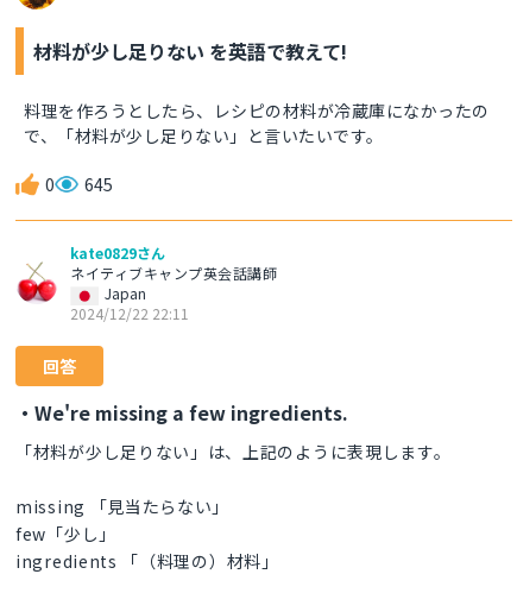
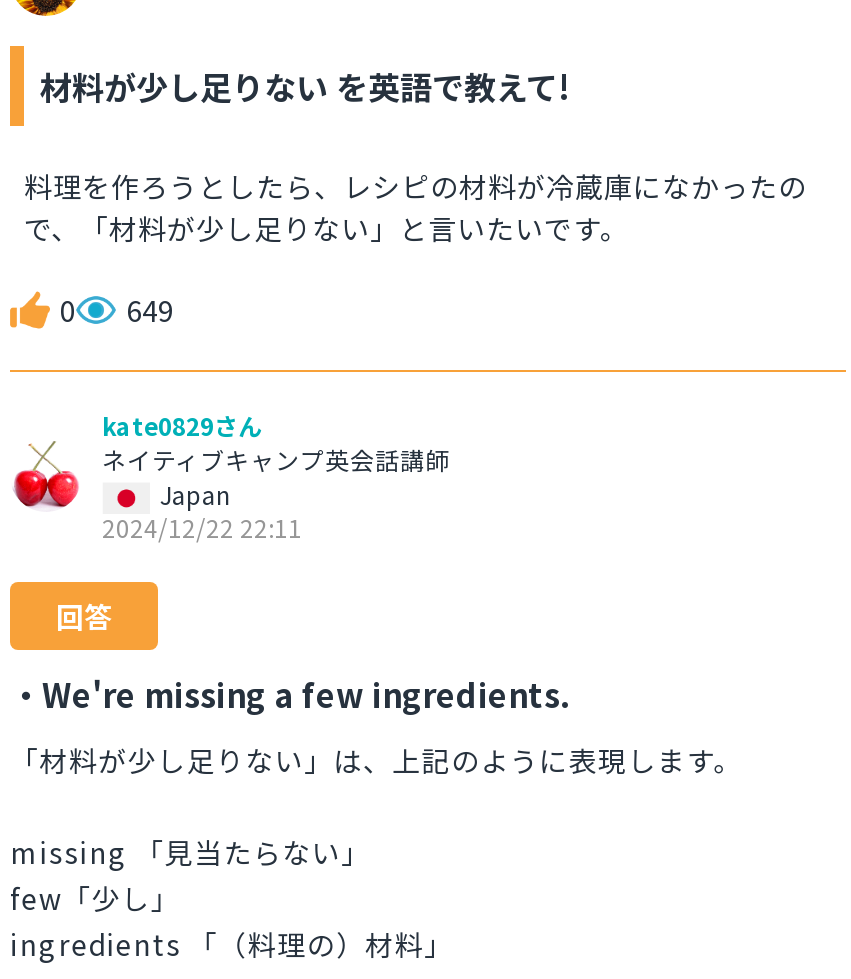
[45,173,113,197] 0 645 -> [60,291,174,331] 0 649

